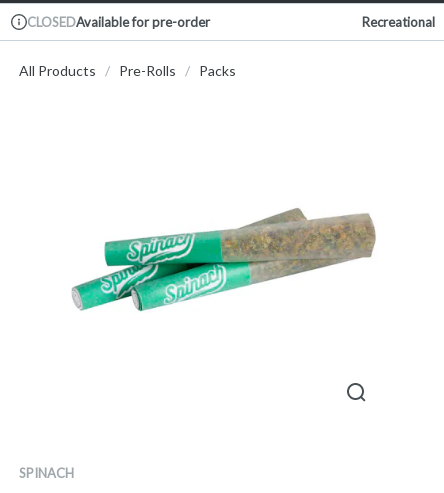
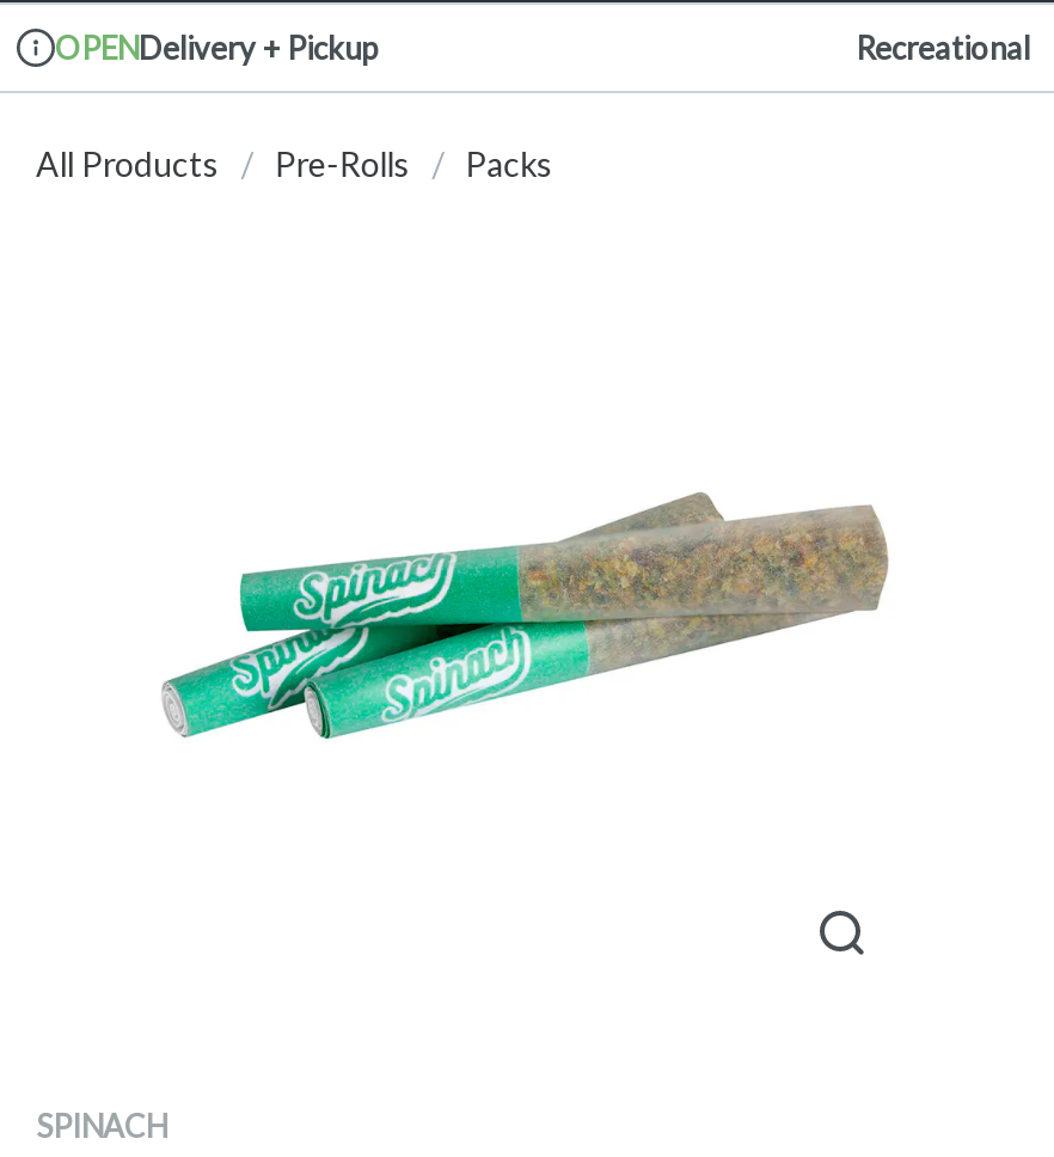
[27,13,210,30] CLOSEDAvailable for pre-order -> [55,27,380,67] OPENDelivery + Pickup

